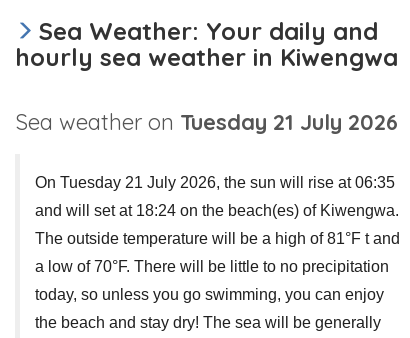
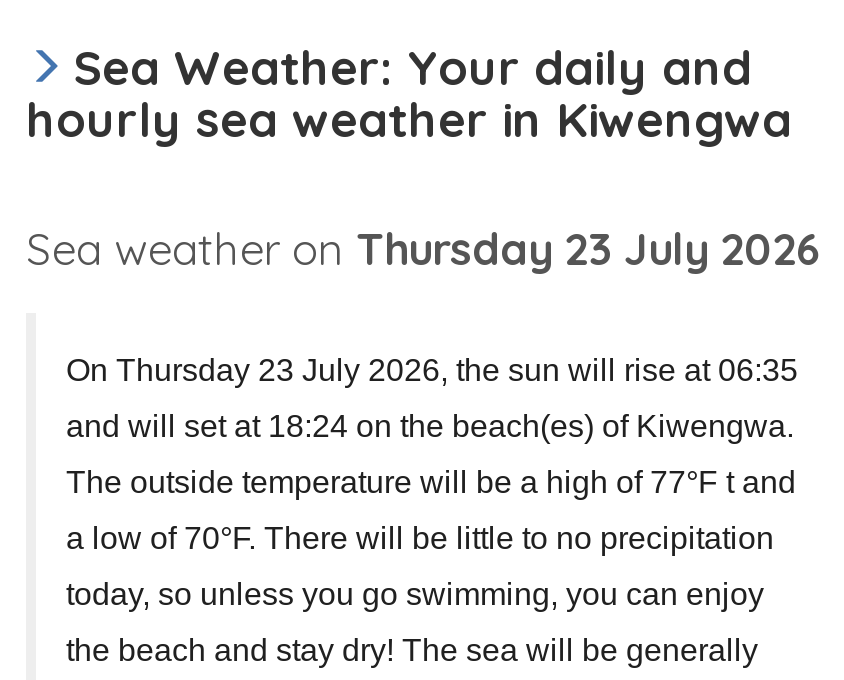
[15,108,398,136] Sea weather on Tuesday 21 July 2026 -> [26,221,820,277] Sea weather on Thursday 23 July 2026
[35,174,395,191] On Tuesday 21 July 2026, the sun will rise at 06:35 -> [66,353,798,387] On Thursday 23 July 2026, the sun will rise at 06:35
[35,230,400,247] The outside temperature will be a high of 81°F t and -> [66,465,796,499] The outside temperature will be a high of 77°F t and

